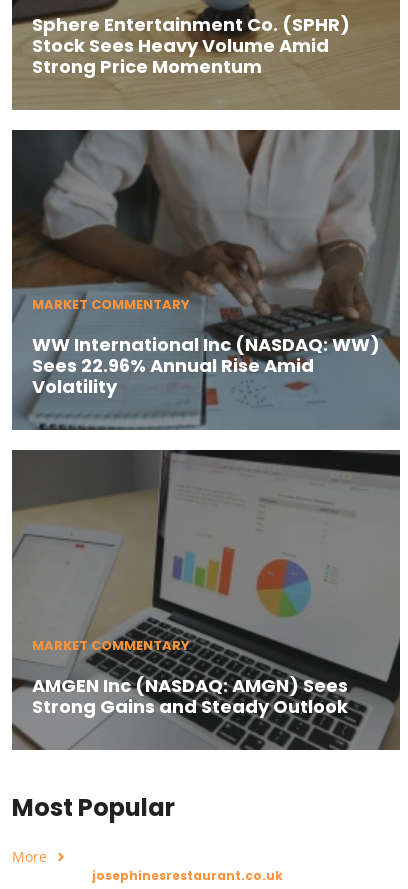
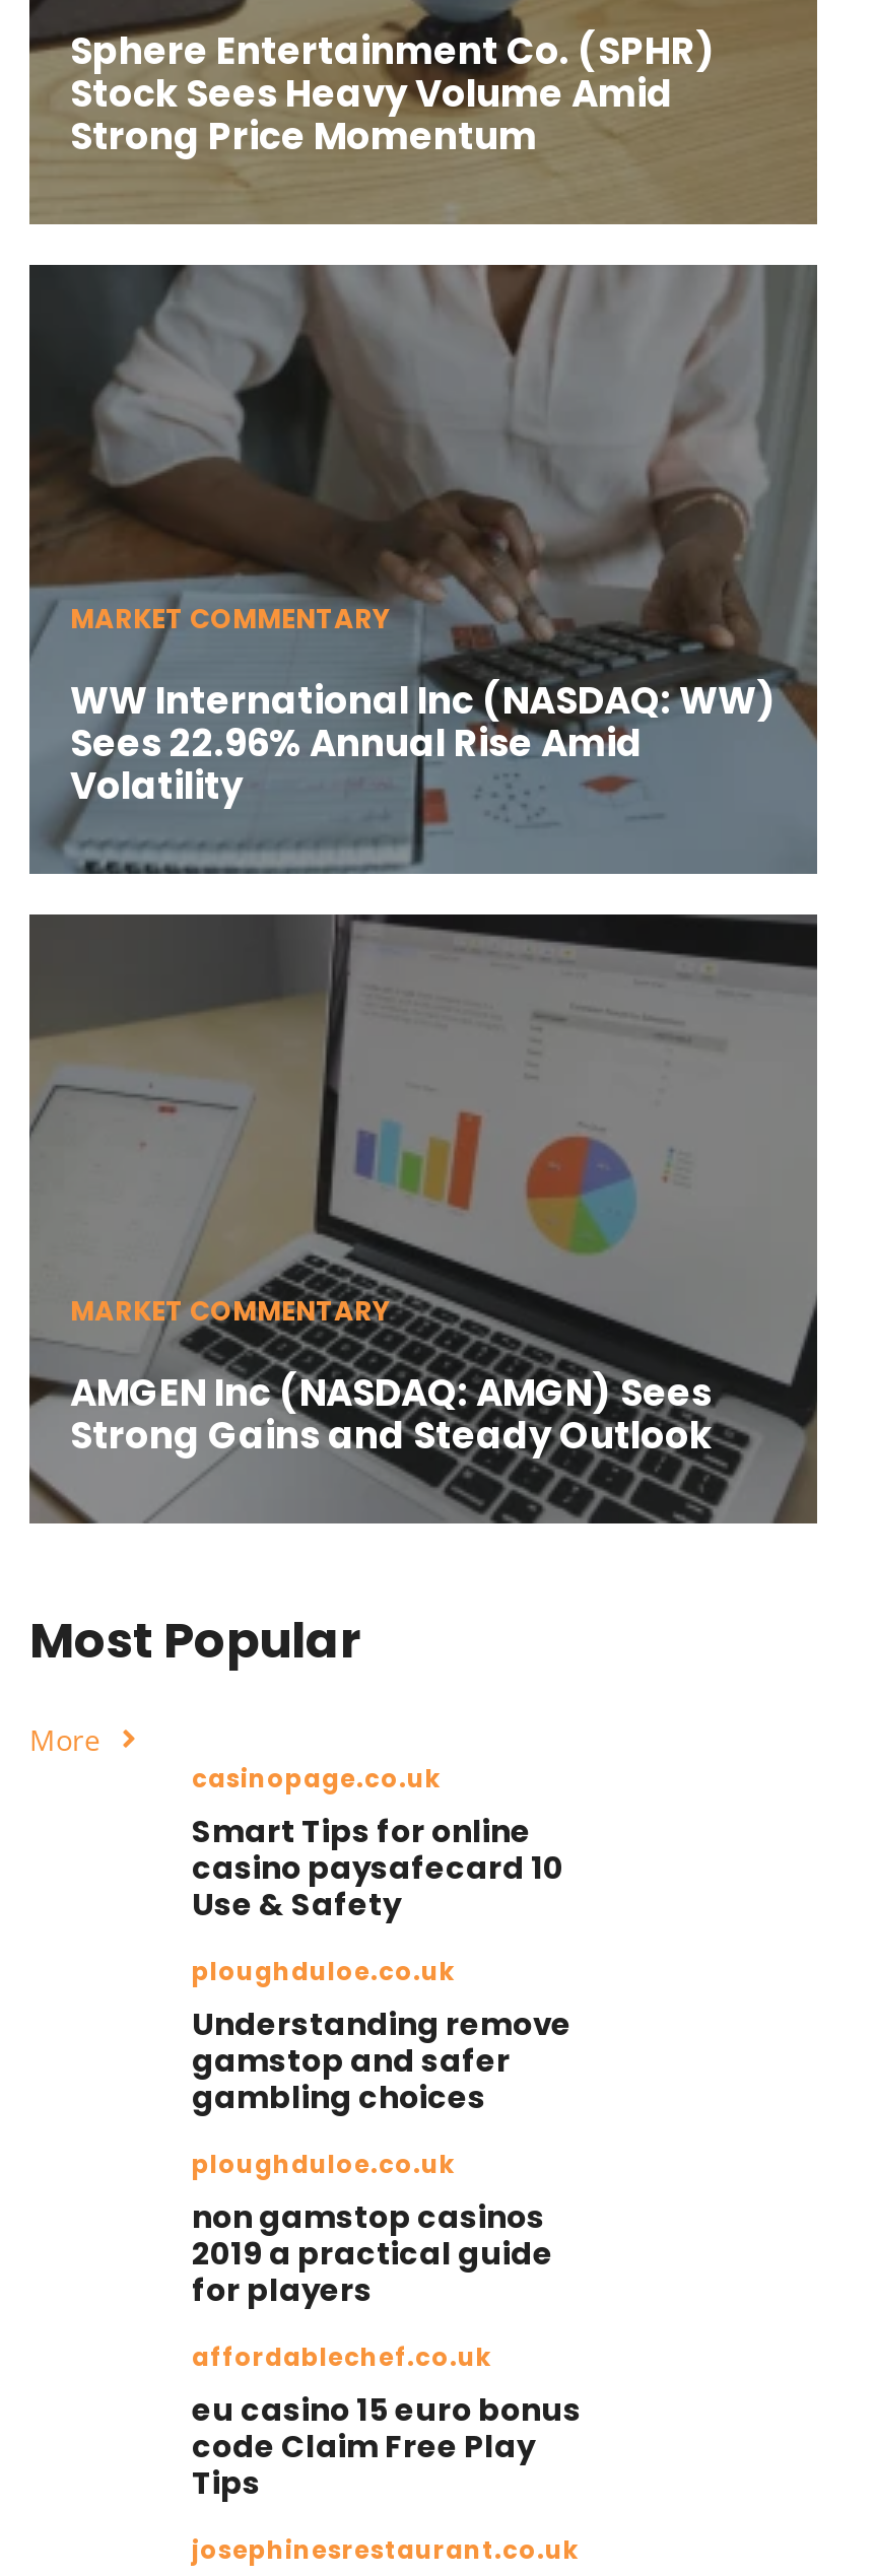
none -> [192,1760,582,2503] casinopage.co.uk | Smart Tips for online | casino paysafecard 10 | Use & Safety | ploughduloe.co.uk | Understanding remove | gamstop and safer | gambling choices | ploughduloe.co.uk | non gamstop casinos | 2019 a practical guide | for players | affordablechef.co.uk | eu casino 15 euro bonus | code Claim Free Play | Tips

